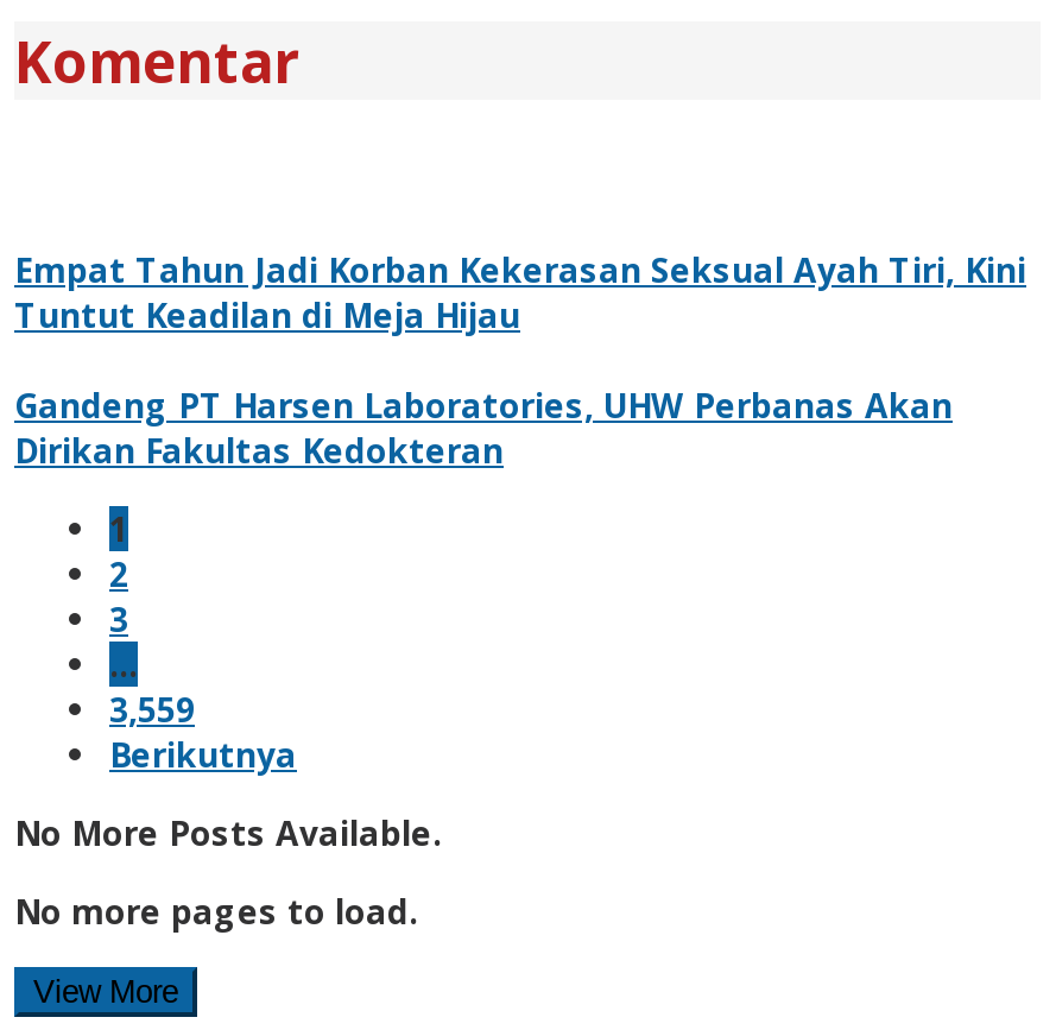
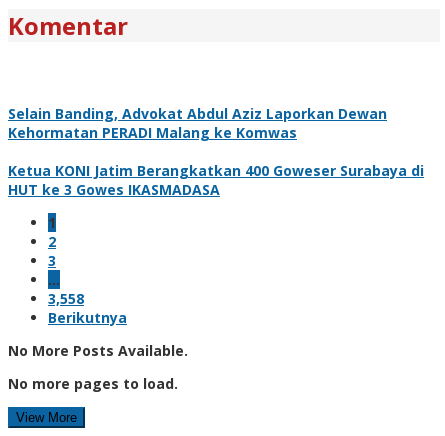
[14,247,1026,337] Empat Tahun Jadi Korban Kekerasan Seksual Ayah Tiri, Kini | Tuntut Keadilan di Meja Hijau -> [8,104,387,142] Selain Banding, Advokat Abdul Aziz Laporkan Dewan | Kehormatan PERADI Malang ke Komwas
[14,382,953,472] Gandeng PT Harsen Laboratories, UHW Perbanas Akan | Dirikan Fakultas Kedokteran -> [8,161,424,199] Ketua KONI Jatim Berangkatkan 400 Goweser Surabaya di | HUT ke 3 Gowes IKASMADASA
[109,686,195,731] 3,559 -> [48,289,84,308] 3,558

